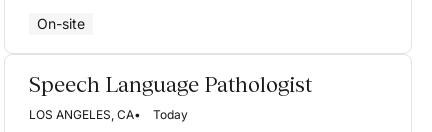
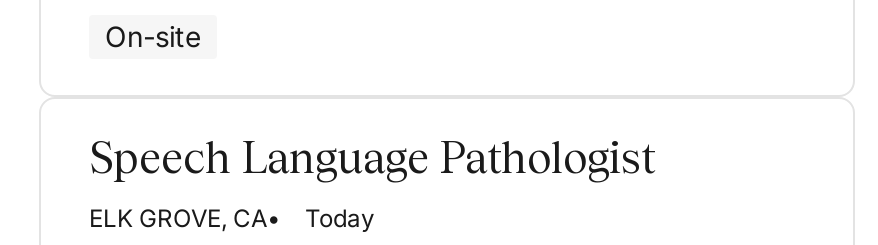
[29,107,134,122] LOS ANGELES, CA -> [89,203,267,233] ELK GROVE, CA

